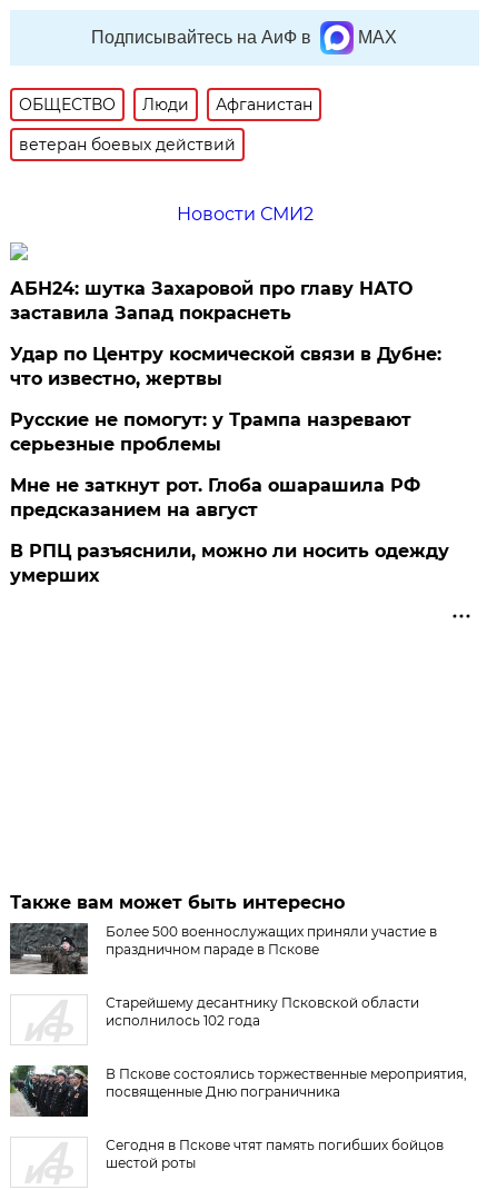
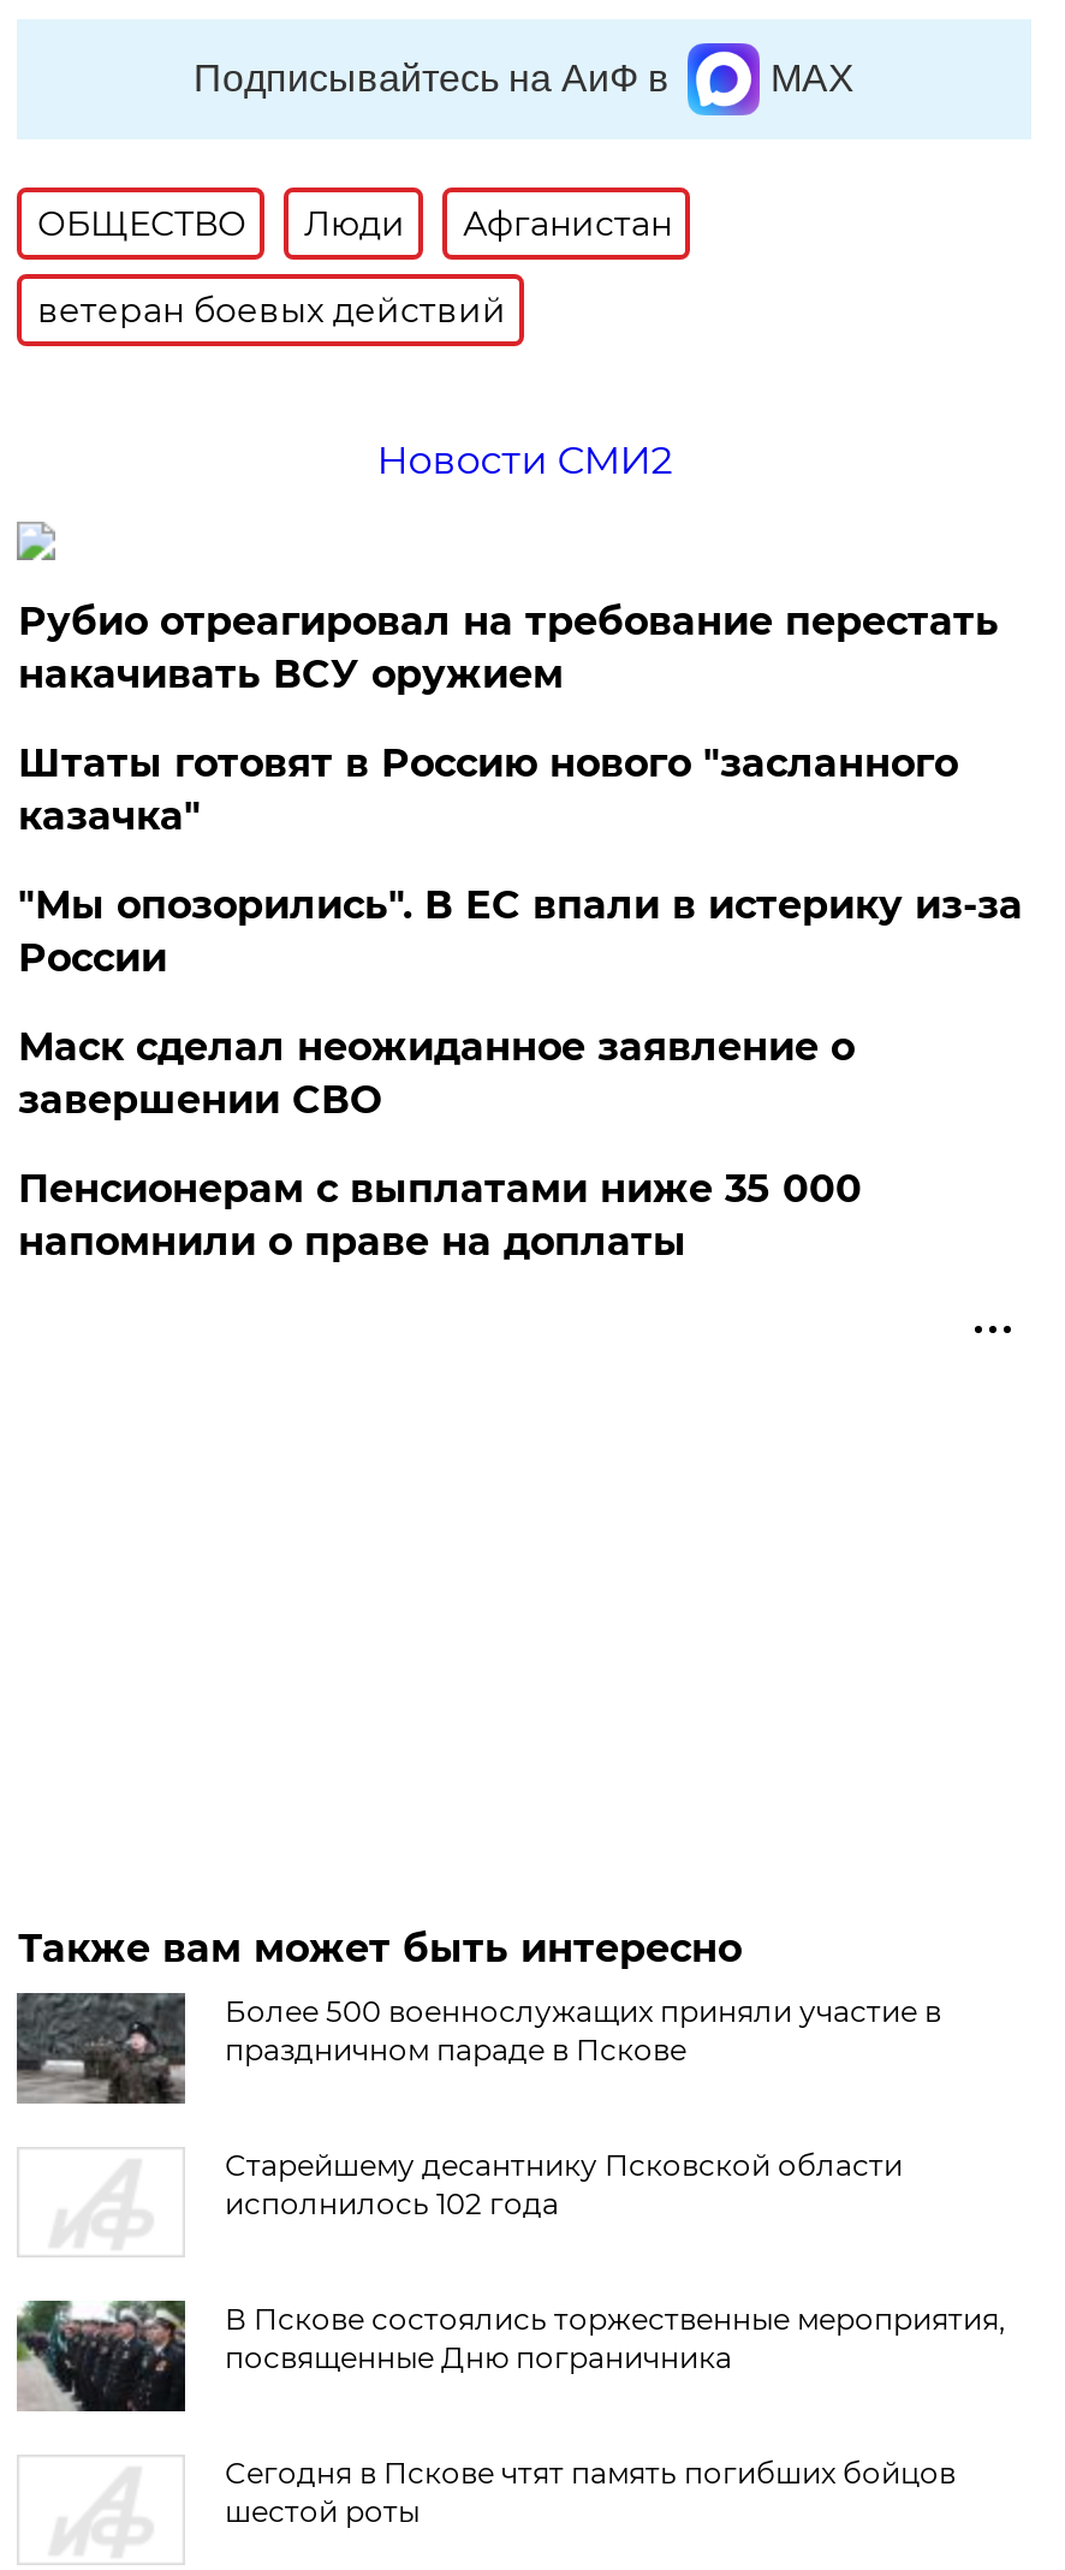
[10,278,413,324] АБН24: шутка Захаровой про главу НАТО | заставила Запад покраснеть -> [18,598,999,697] Рубио отреагировал на требование перестать | накачивать ВСУ оружием
[10,344,442,389] Удар по Центру космической связи в Дубне: | что известно, жертвы -> [18,740,958,839] Штаты готовят в Россию нового "засланного | казачка"
[10,409,412,455] Русские не помогут: у Трампа назревают | серьезные проблемы -> [18,882,1023,981] "Мы опозорились". В ЕС впали в истерику из-за | России
[10,475,421,520] Мне не заткнут рот. Глоба ошарашила РФ | предсказанием на август -> [18,1024,854,1122] Маск сделал неожиданное заявление о | завершении СВО
[10,540,450,586] В РПЦ разъяснили, можно ли носить одежду | умерших -> [18,1166,862,1264] Пенсионерам с выплатами ниже 35 000 | напомнили о праве на доплаты

